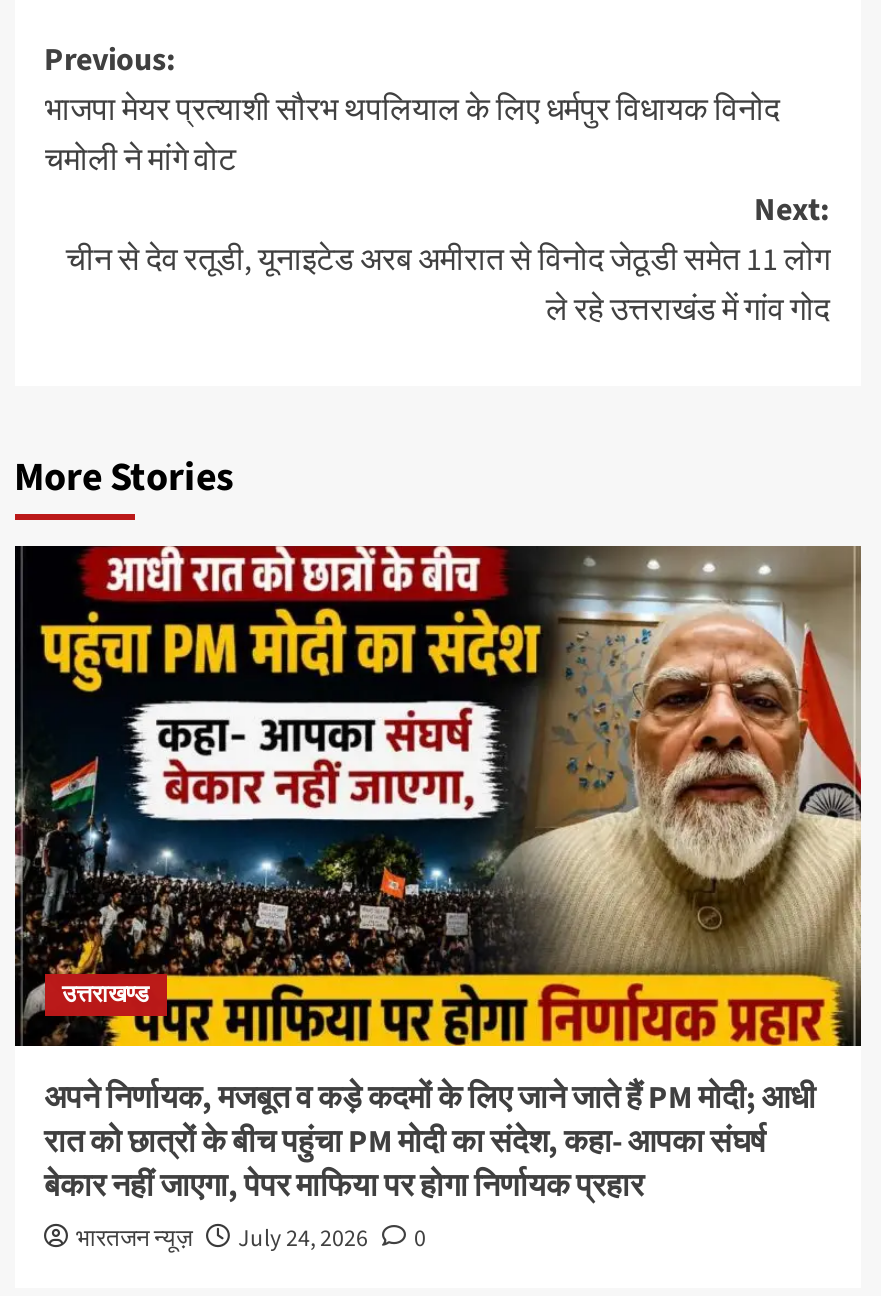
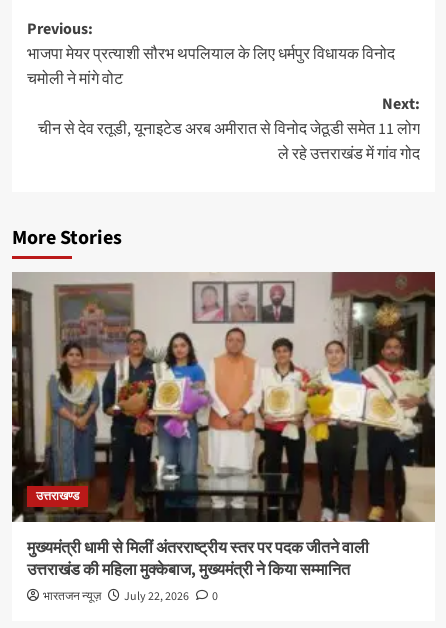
[13,545,863,1207] [image] | अपने निर्णायक, मजबूत व कड़े कदमों के लिए जाने जाते हैं PM मोदी; आधी | रात को छात्रों के बीच पहुंचा PM मोदी का संदेश, कहा- आपका संघर्ष | बेकार नहीं जाएगा, पेपर माफिया पर होगा निर्णायक प्रहार -> [11,272,436,581] [image] | मुख्यमंत्री धामी से मिलीं अंतरराष्ट्रीय स्तर पर पदक जीतने वाली | उत्तराखंड की महिला मुक्केबाज, मुख्यमंत्री ने किया सम्मानित
[76,1221,426,1255] भारतजन न्यूज़ July 24, 2026 0 -> [42,588,217,605] भारतजन न्यूज़ July 22, 2026 0

